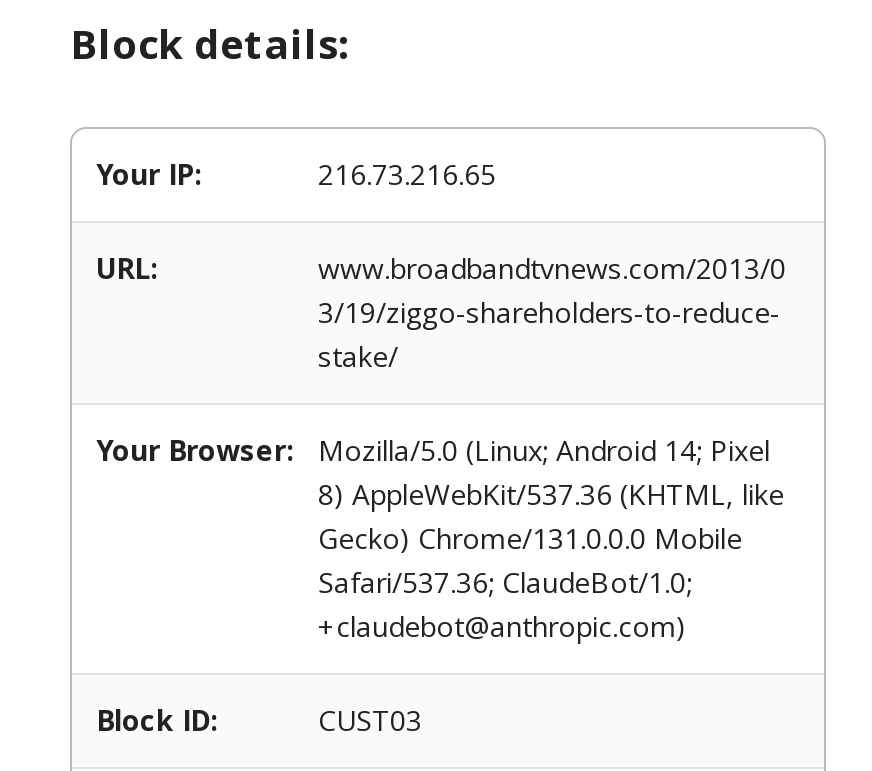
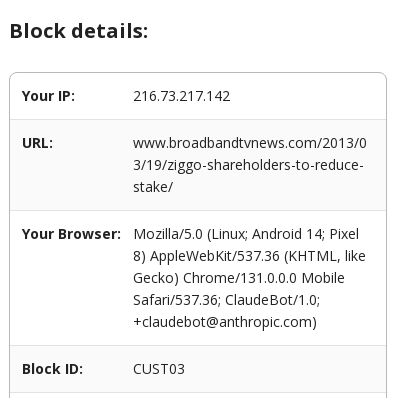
[318,155,496,193] 216.73.216.65 -> [133,86,230,105] 216.73.217.142

